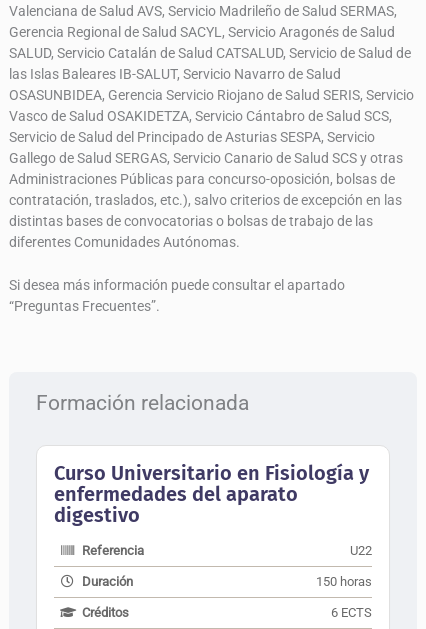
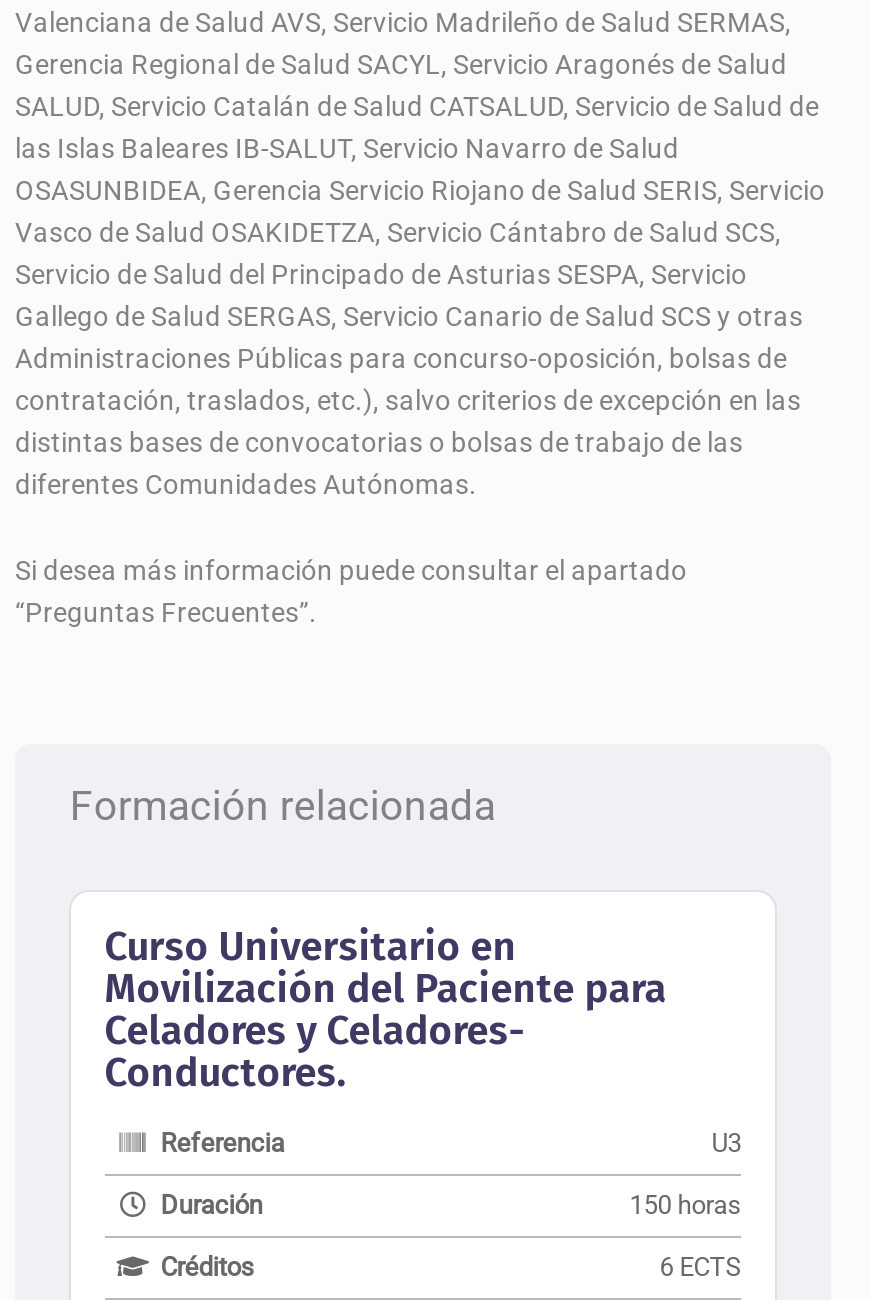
[54,461,369,527] Curso Universitario en Fisiología y | enfermedades del aparato | digestivo -> [105,921,667,1095] Curso Universitario en | Movilización del Paciente para | Celadores y Celadores- | Conductores.
[350,543,372,558] U22 -> [711,1127,741,1157] U3

